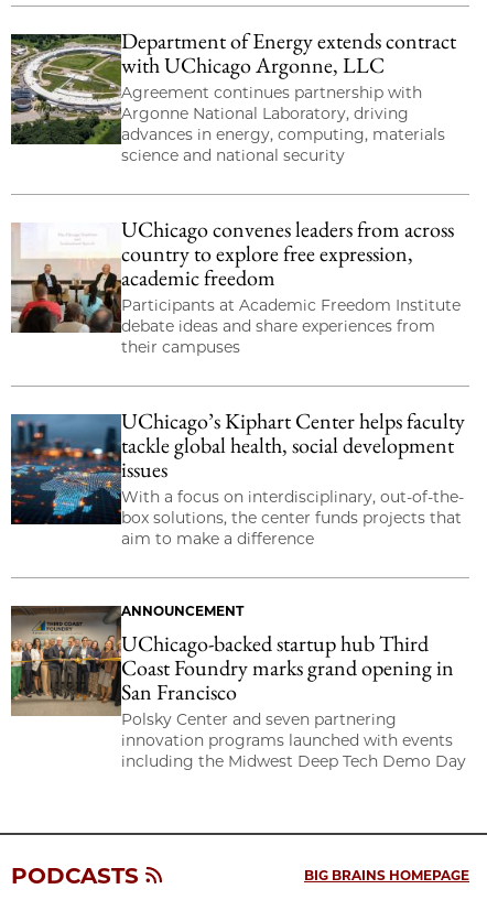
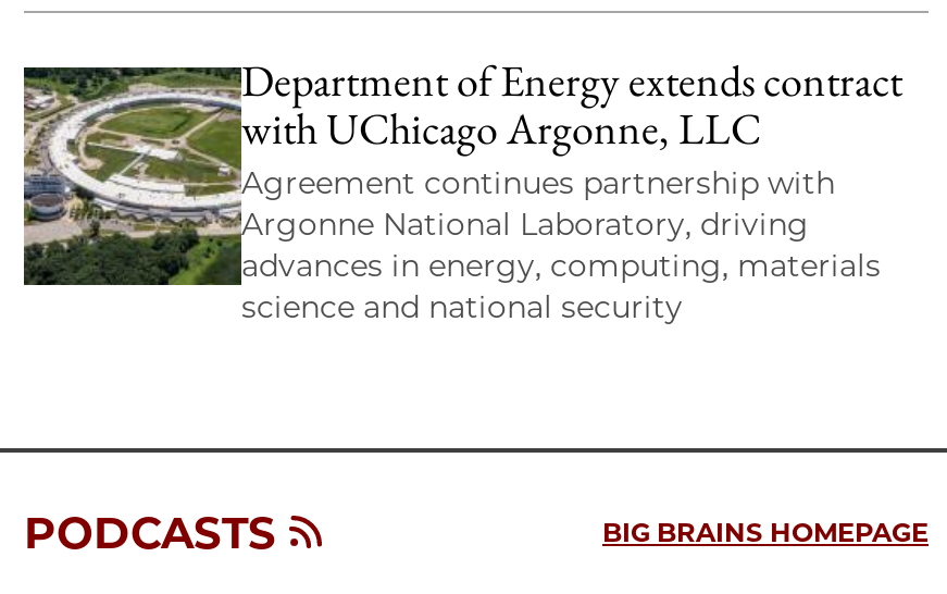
[10,215,465,549] [image] | UChicago convenes leaders from across | country to explore free expression, | academic freedom | Participants at Academic Freedom Institute | debate ideas and share experiences from | their campuses | UChicago’s Kiphart Center helps faculty | tackle global health, social development | issues | With a focus on interdisciplinary, out-of-the- | box solutions, the center funds projects that | aim to make a difference -> none
[10,413,106,525] [image] -> none
[10,603,466,771] [image] | ANNOUNCEMENT | UChicago-backed startup hub Third | Coast Foundry marks grand opening in | San Francisco | Polsky Center and seven partnering | innovation programs launched with events | including the Midwest Deep Tech Demo Day -> none

